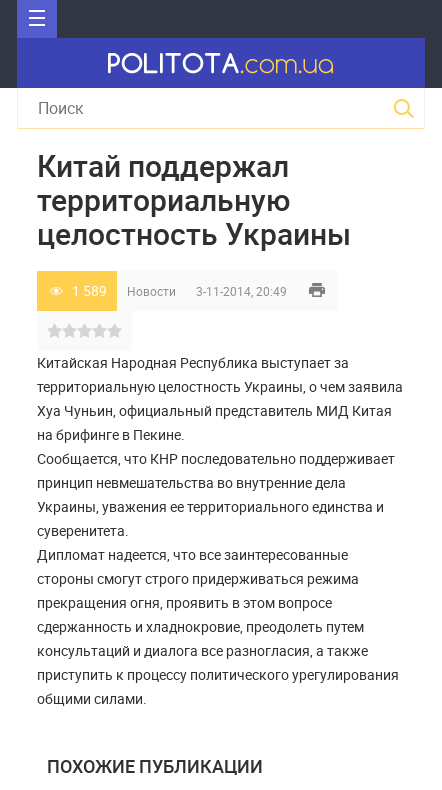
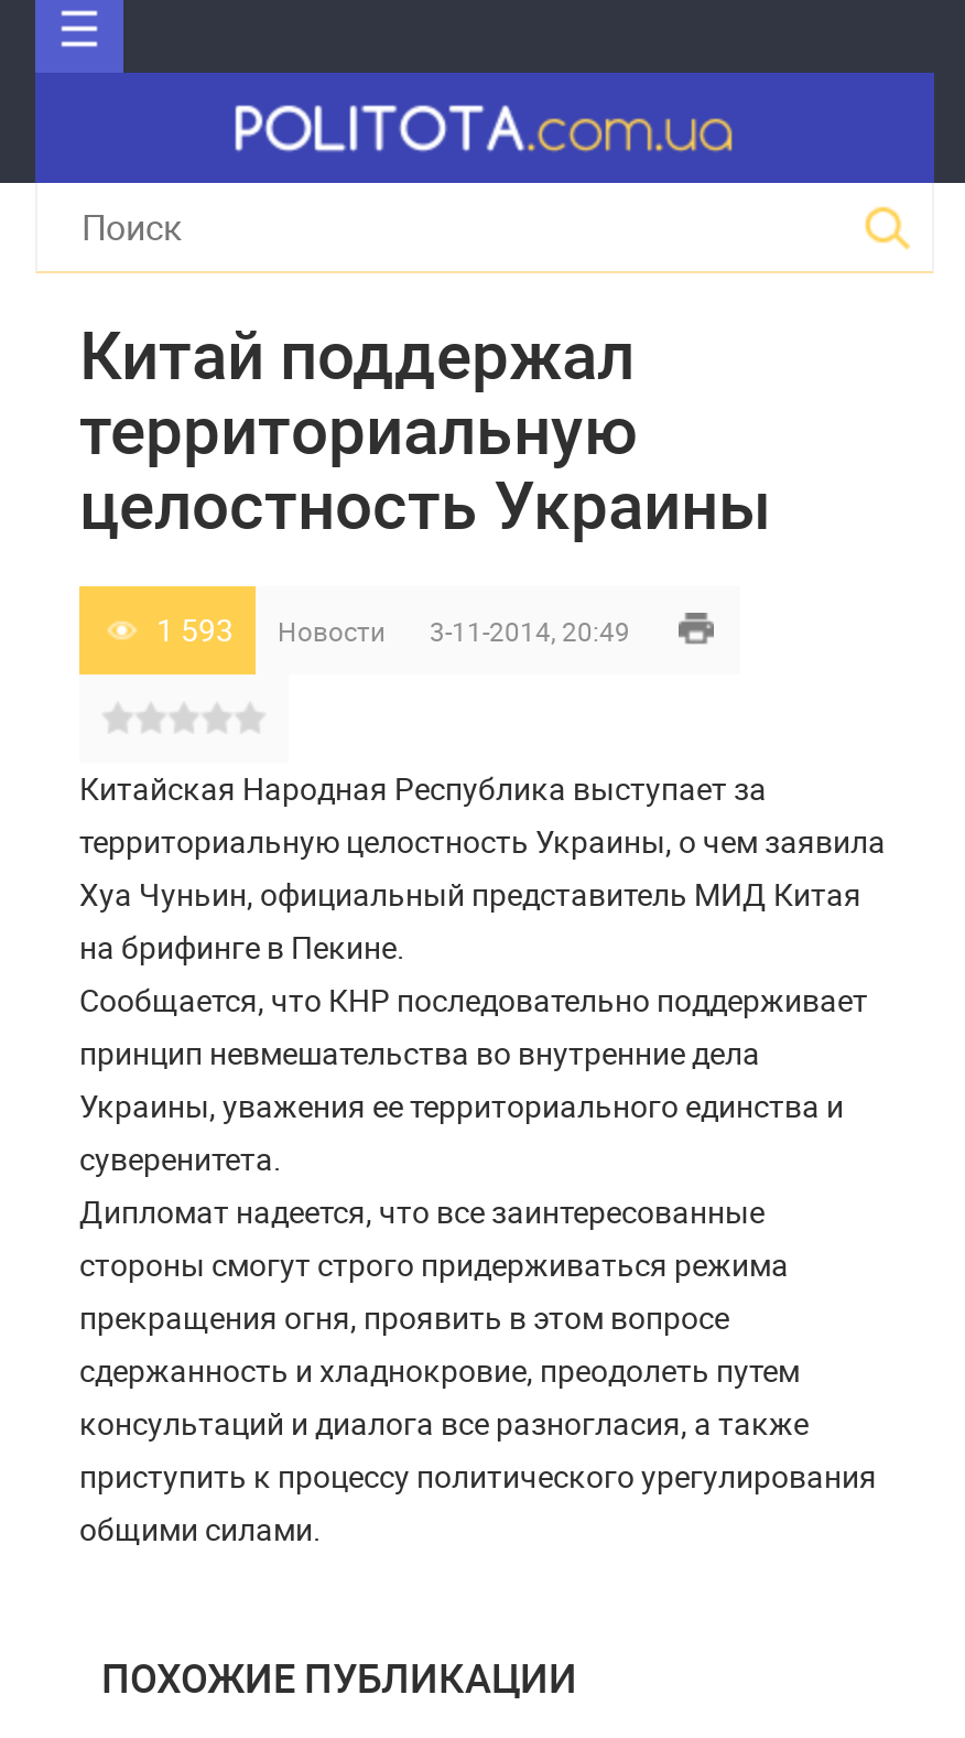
[72,281,287,300] 1 589 Новости 3-11-2014, 20:49 -> [156,608,630,650] 1 593 Новости 3-11-2014, 20:49

